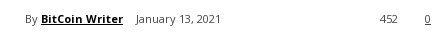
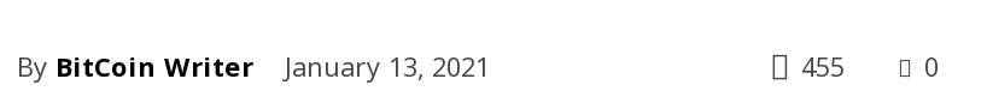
[380,11,398,26] 452 -> [801,48,845,84] 455

